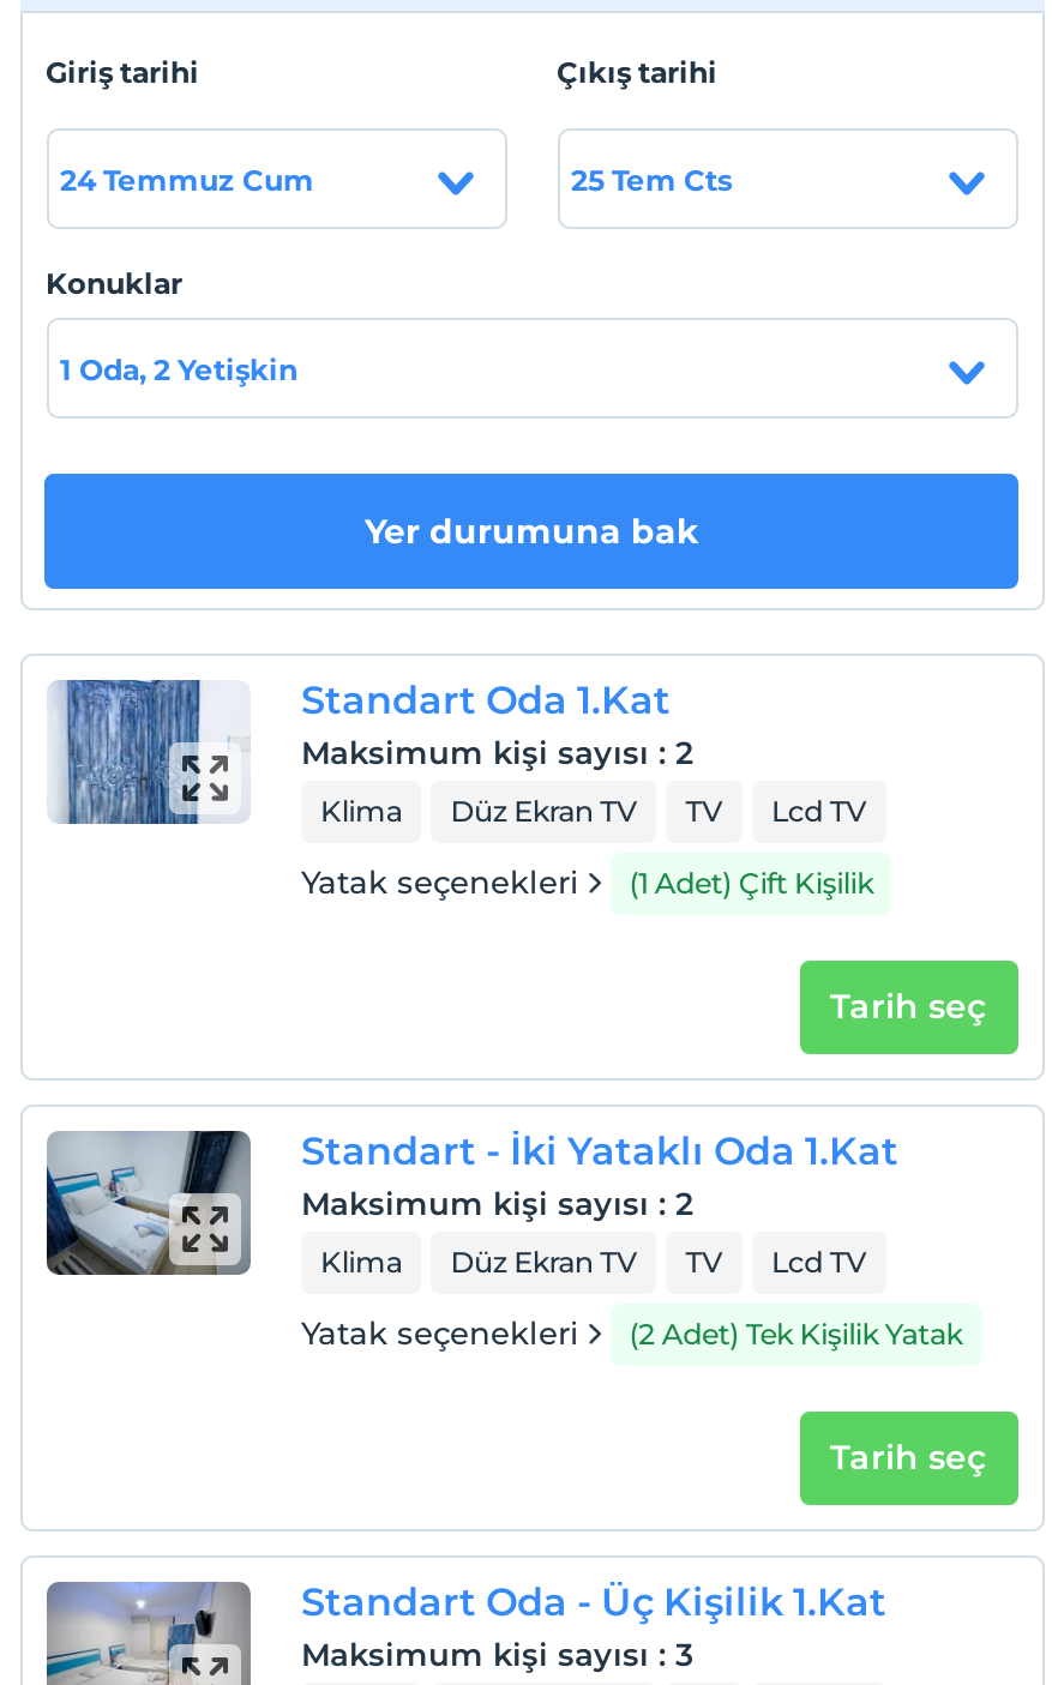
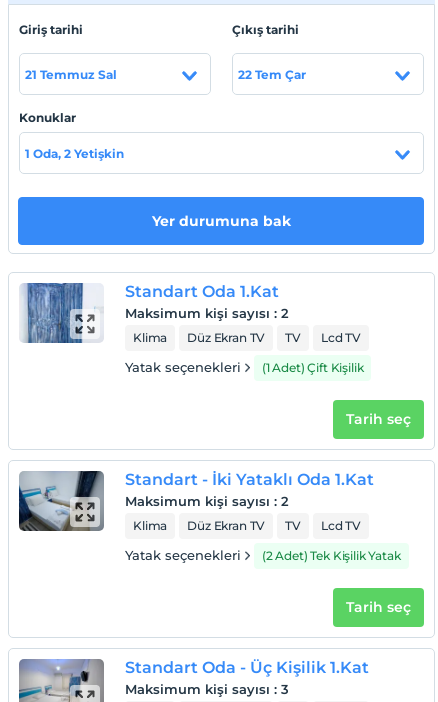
[60,161,314,197] 24 Temmuz Cum -> [24,66,116,81] 21 Temmuz Sal
[571,161,732,197] 25 Tem Cts -> [237,66,305,81] 22 Tem Çar

